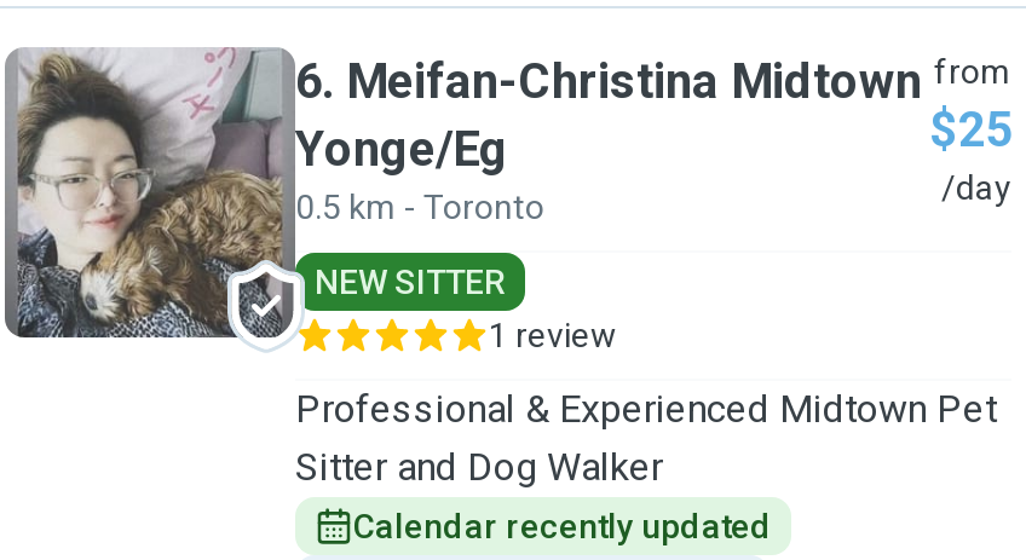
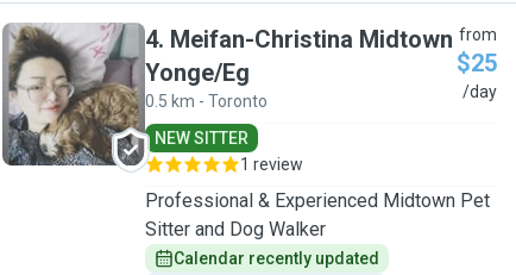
[295,52,922,110] 6. Meifan-Christina Midtown -> [145,25,453,54] 4. Meifan-Christina Midtown

